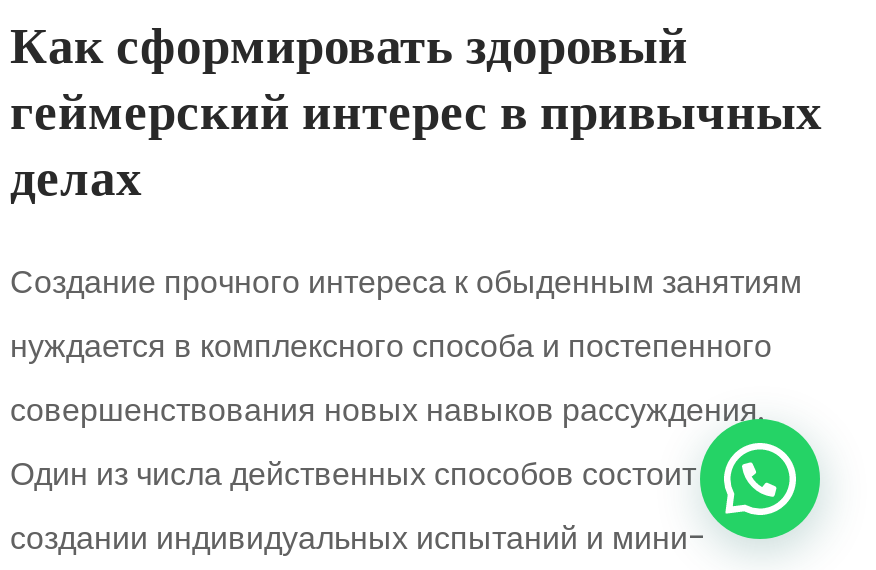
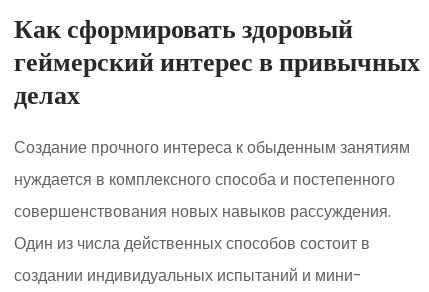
[700,417,824,553] [image] -> none

